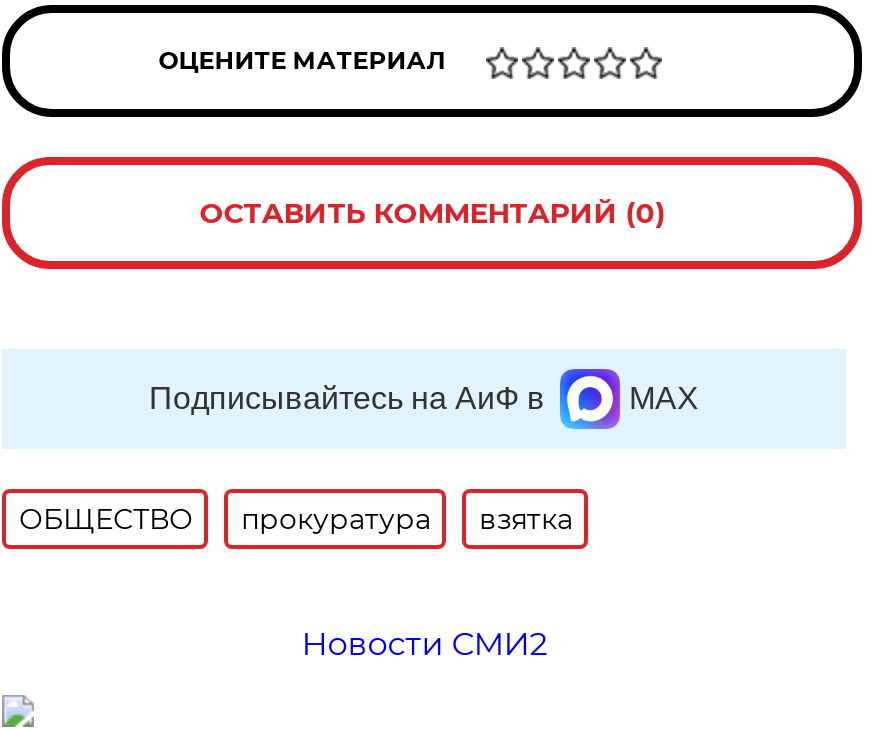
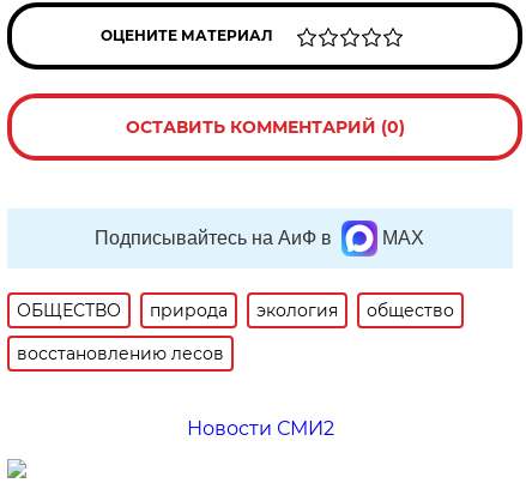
[241,501,573,537] прокуратура | взятка -> [17,300,455,364] природа | экология | общество | восстановлению лесов

